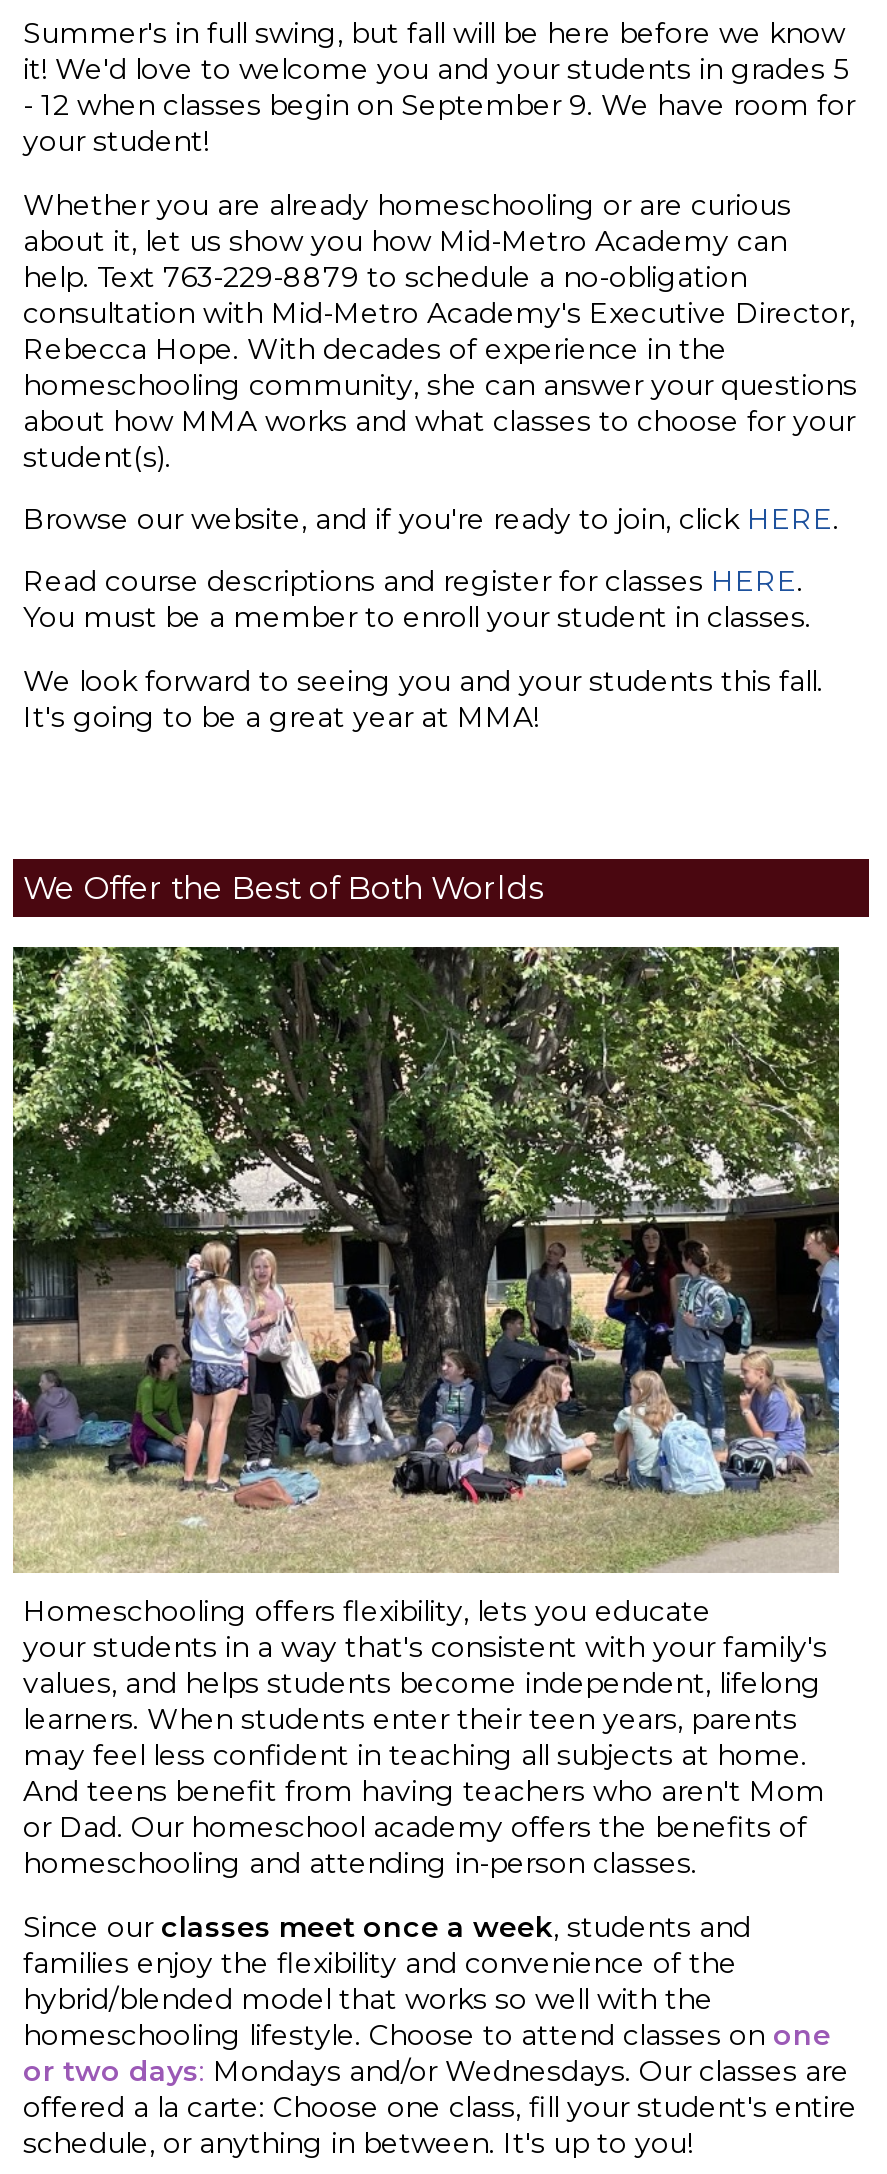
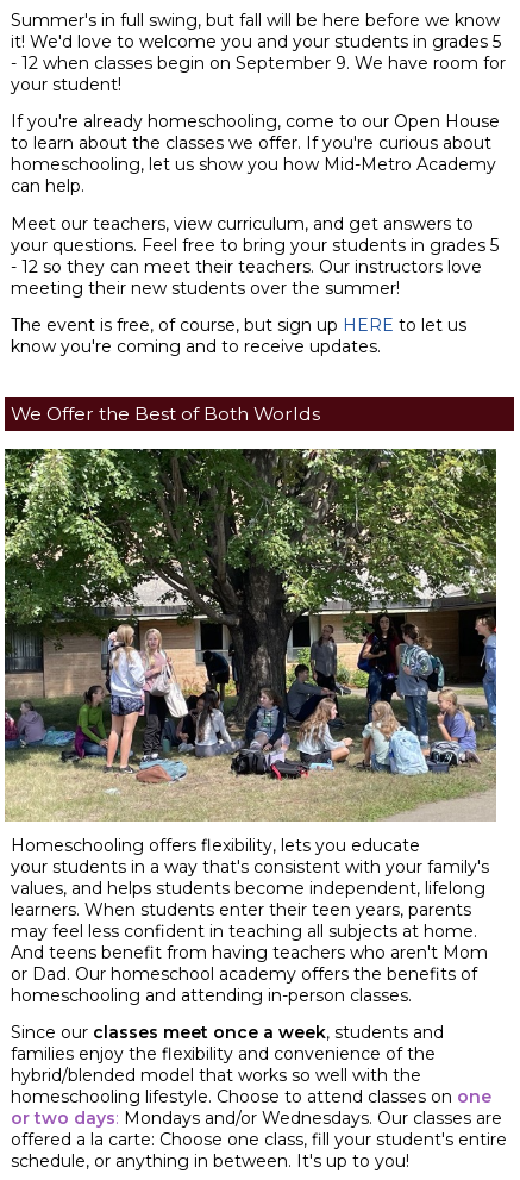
[23,186,857,734] Whether you are already homeschooling or are curious | about it, let us show you how Mid-Metro Academy can | help. Text 763-229-8879 to schedule a no-obligation | consultation with Mid-Metro Academy's Executive Director, | Rebecca Hope. With decades of experience in the | homeschooling community, she can answer your questions | about how MMA works and what classes to choose for your | student(s). | Browse our website, and if you're ready to join, click HERE. | Read course descriptions and register for classes HERE. | You must be a member to enroll your student in classes. | We look forward to seeing you and your students this fall. | It's going to be a great year at MMA! -> [11,111,500,357] If you're already homeschooling, come to our Open House | to learn about the classes we offer. If you're curious about | homeschooling, let us show you how Mid-Metro Academy | can help. | Meet our teachers, view curriculum, and get answers to | your questions. Feel free to bring your students in grades 5 | - 12 so they can meet their teachers. Our instructors love | meeting their new students over the summer! | The event is free, of course, but sign up HERE to let us | know you're coming and to receive updates.

